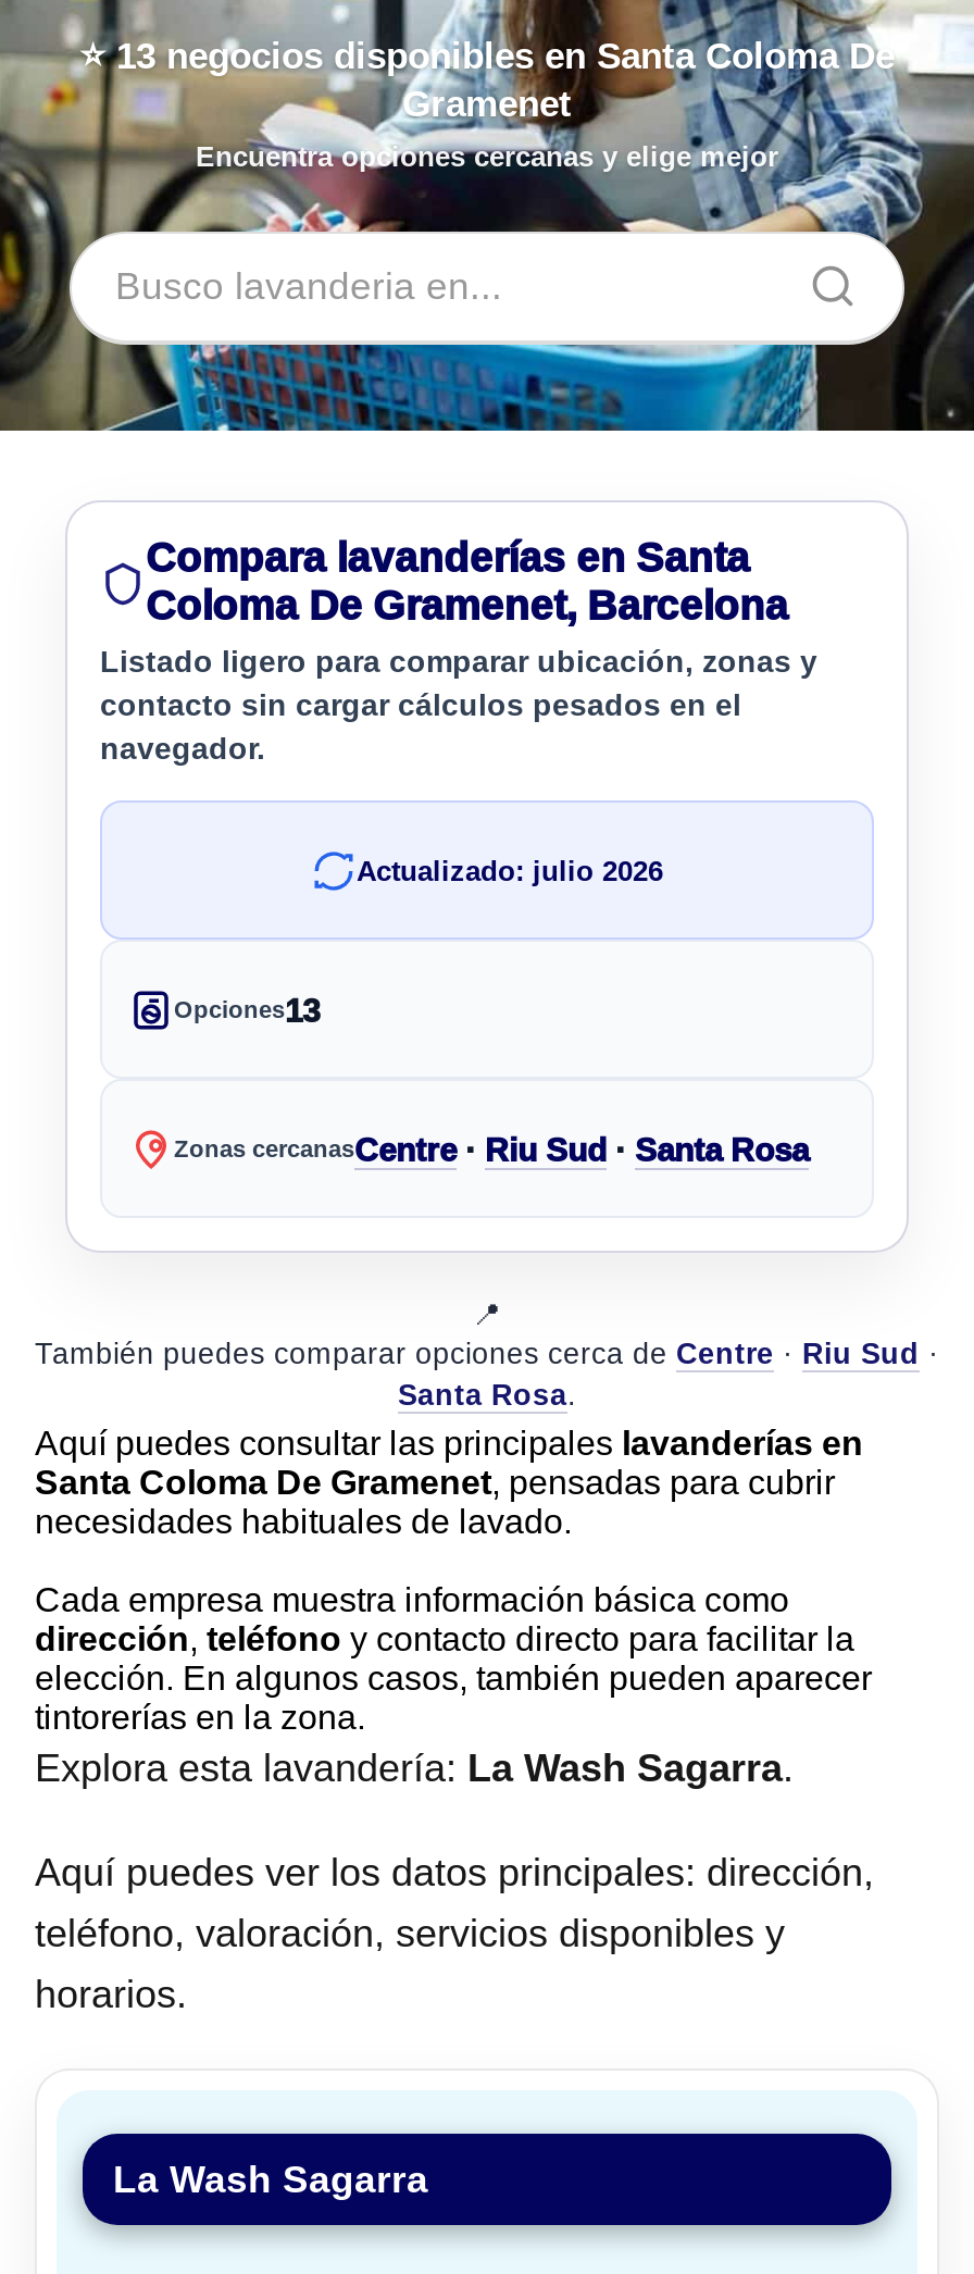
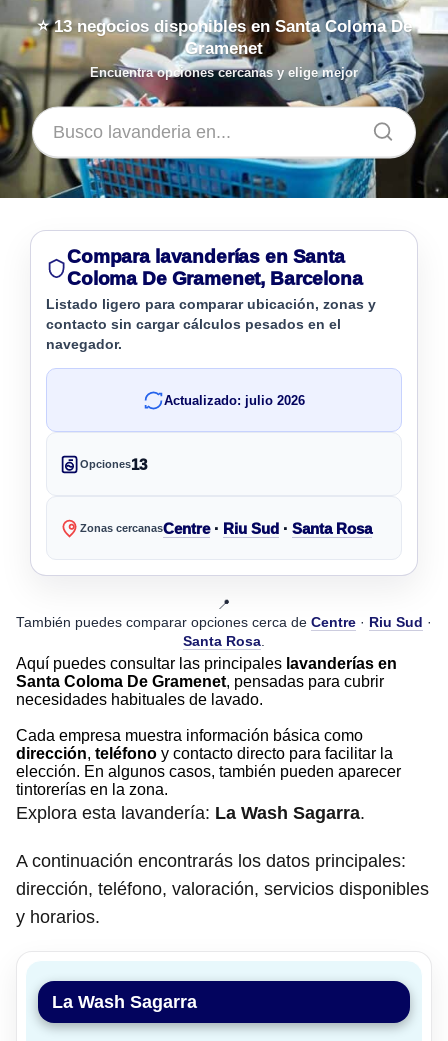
[35,1851,874,2016] Aquí puedes ver los datos principales: dirección, | teléfono, valoración, servicios disponibles y | horarios. -> [16,851,429,927] A continuación encontrarás los datos principales: | dirección, teléfono, valoración, servicios disponibles | y horarios.

